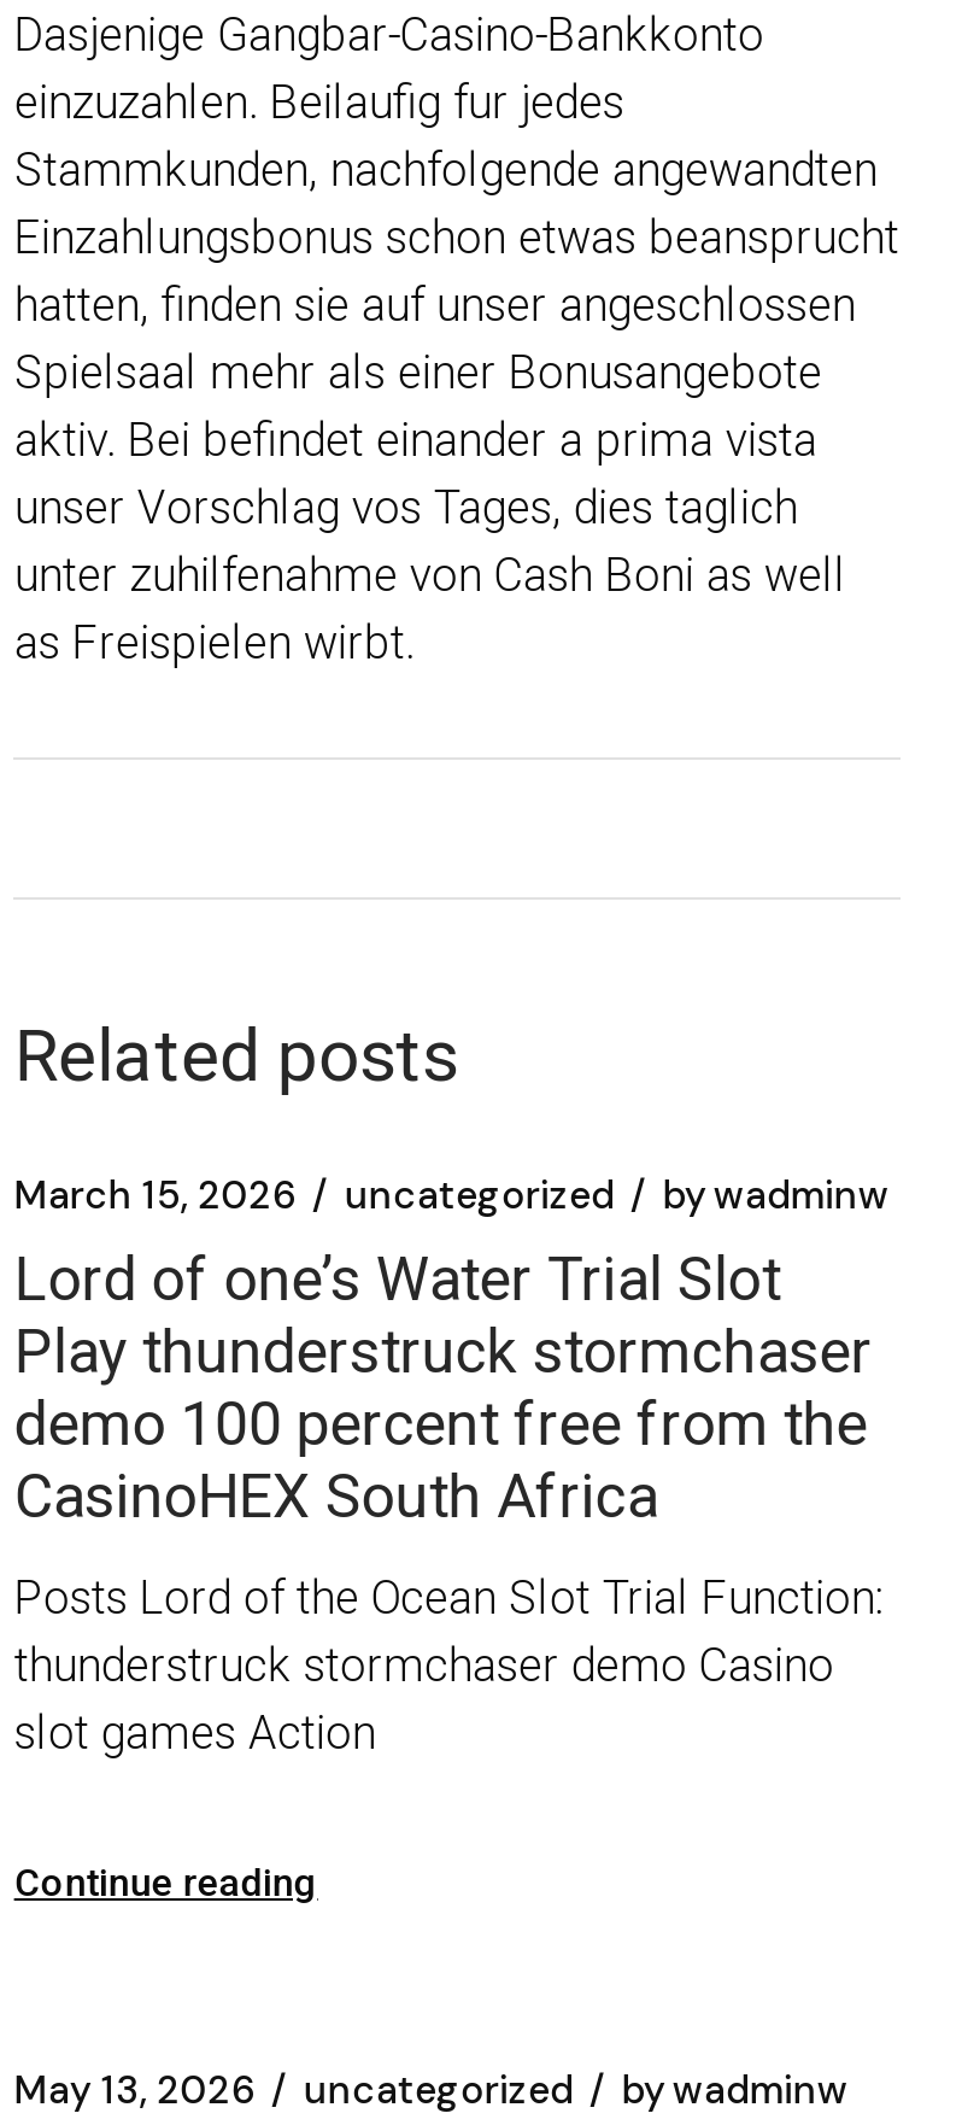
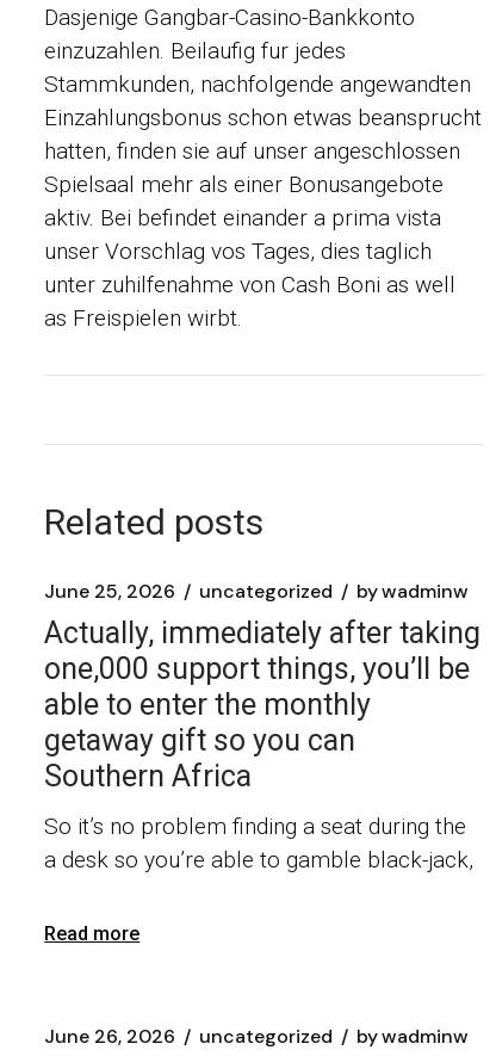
[14,1170,889,1220] March 15, 2026 uncategorized by wadminw -> [44,579,469,604] June 25, 2026 uncategorized by wadminw
[14,1245,872,1532] Lord of one’s Water Trial Slot | Play thunderstruck stormchaser | demo 100 percent free from the | CasinoHEX South Africa -> [44,616,481,793] Actually, immediately after taking | one,000 support things, you’ll be | able to enter the monthly | getaway gift so you can | Southern Africa
[14,1569,882,1760] Posts Lord of the Ocean Slot Trial Function: | thunderstruck stormchaser demo Casino | slot games Action -> [44,812,474,873] So it’s no problem finding a seat during the | a desk so you’re able to gamble black-jack,
[14,1858,318,1904] Continue reading -> [44,922,140,944] Read more
[14,2063,848,2114] May 13, 2026 uncategorized by wadminw -> [44,1023,469,1048] June 26, 2026 uncategorized by wadminw

